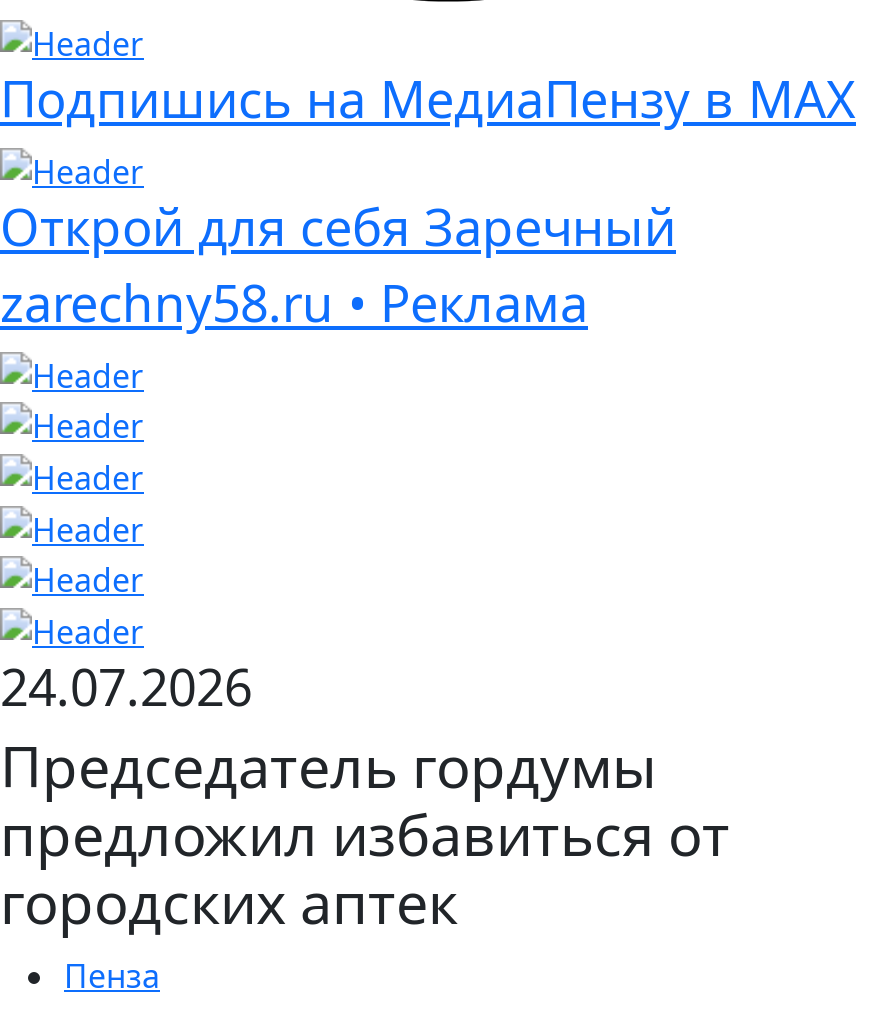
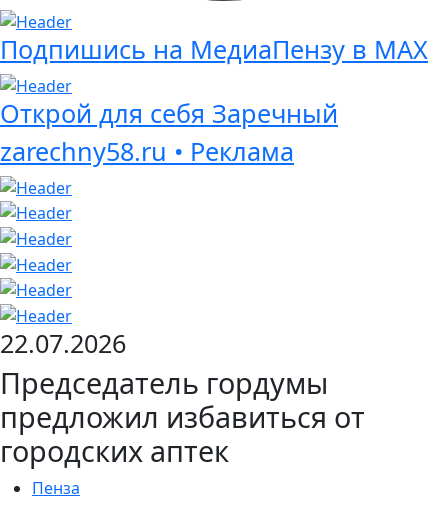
[0,652,252,720] 24.07.2026 -> [0,326,126,360] 22.07.2026

